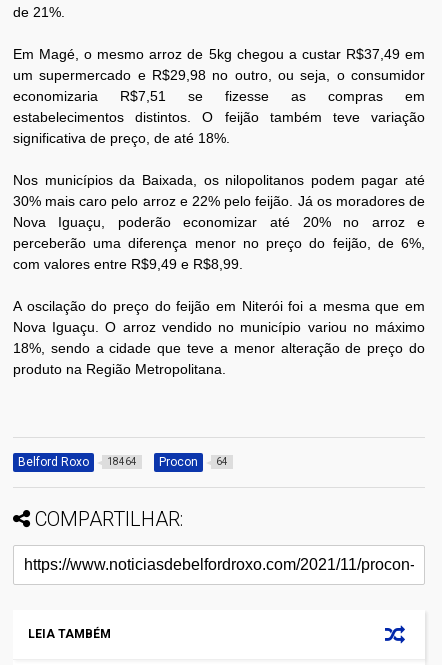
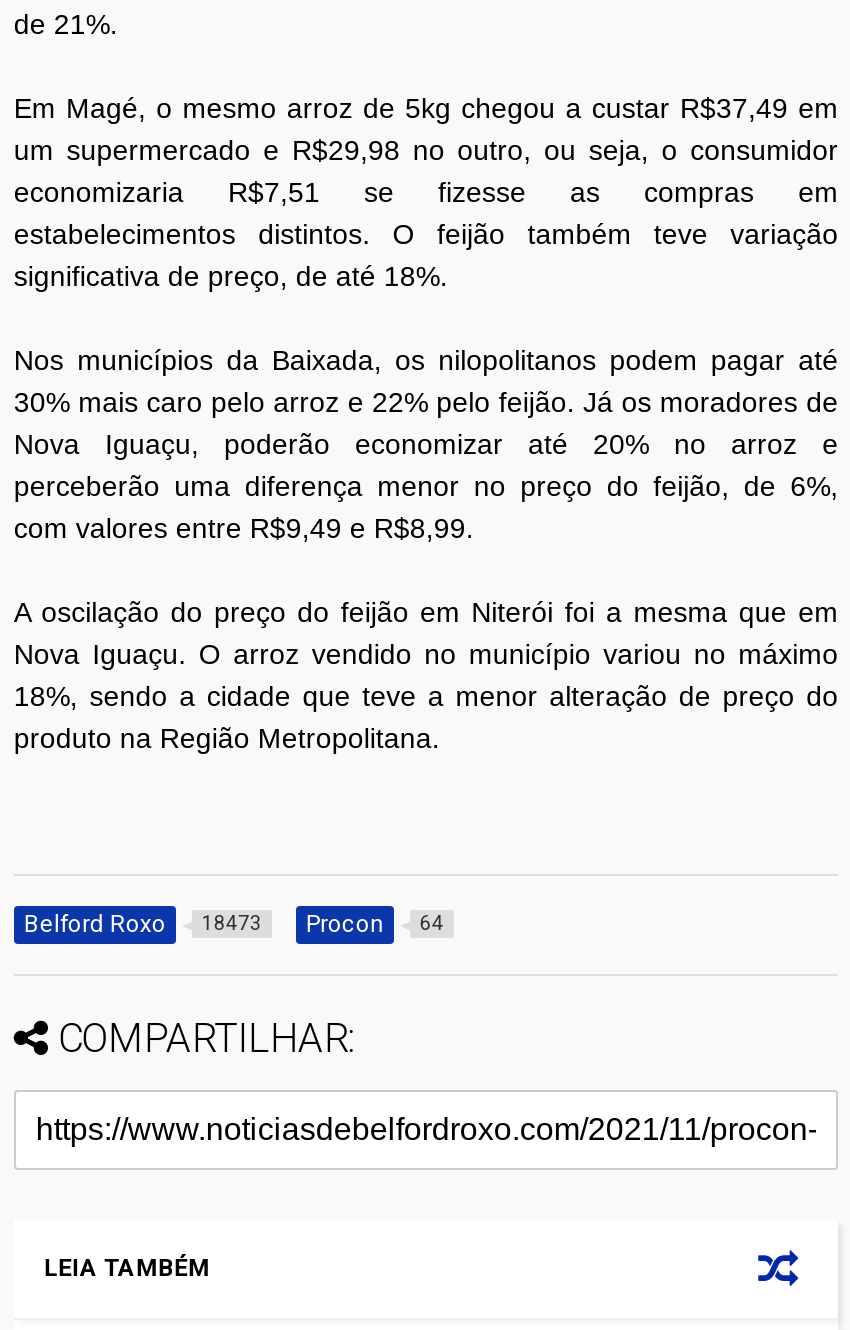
[18,455,228,469] Belford Roxo 18464 Procon 64 -> [24,909,444,937] Belford Roxo 18473 Procon 64

